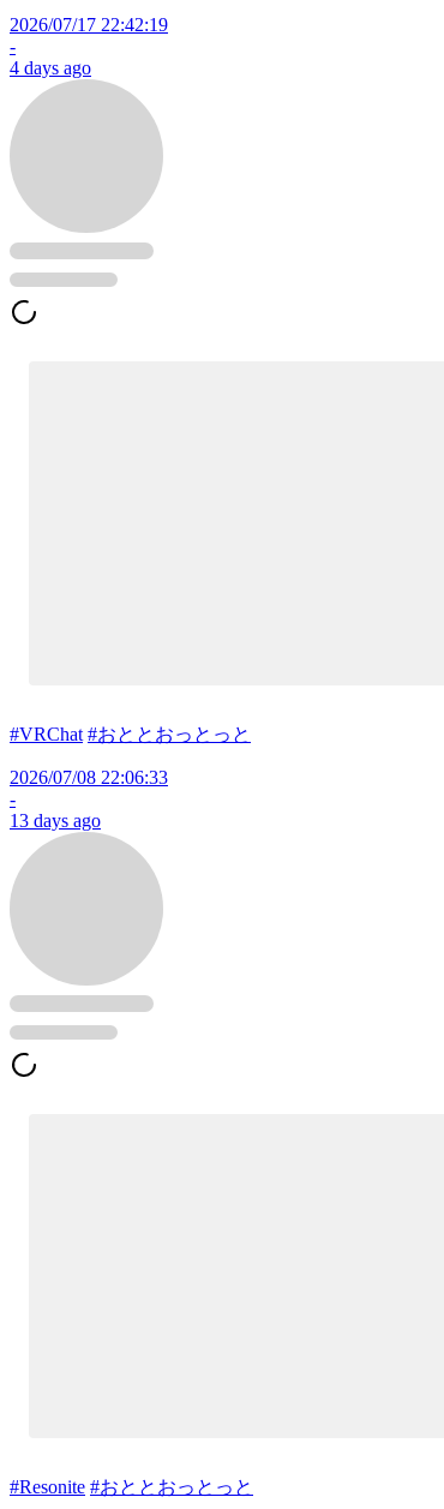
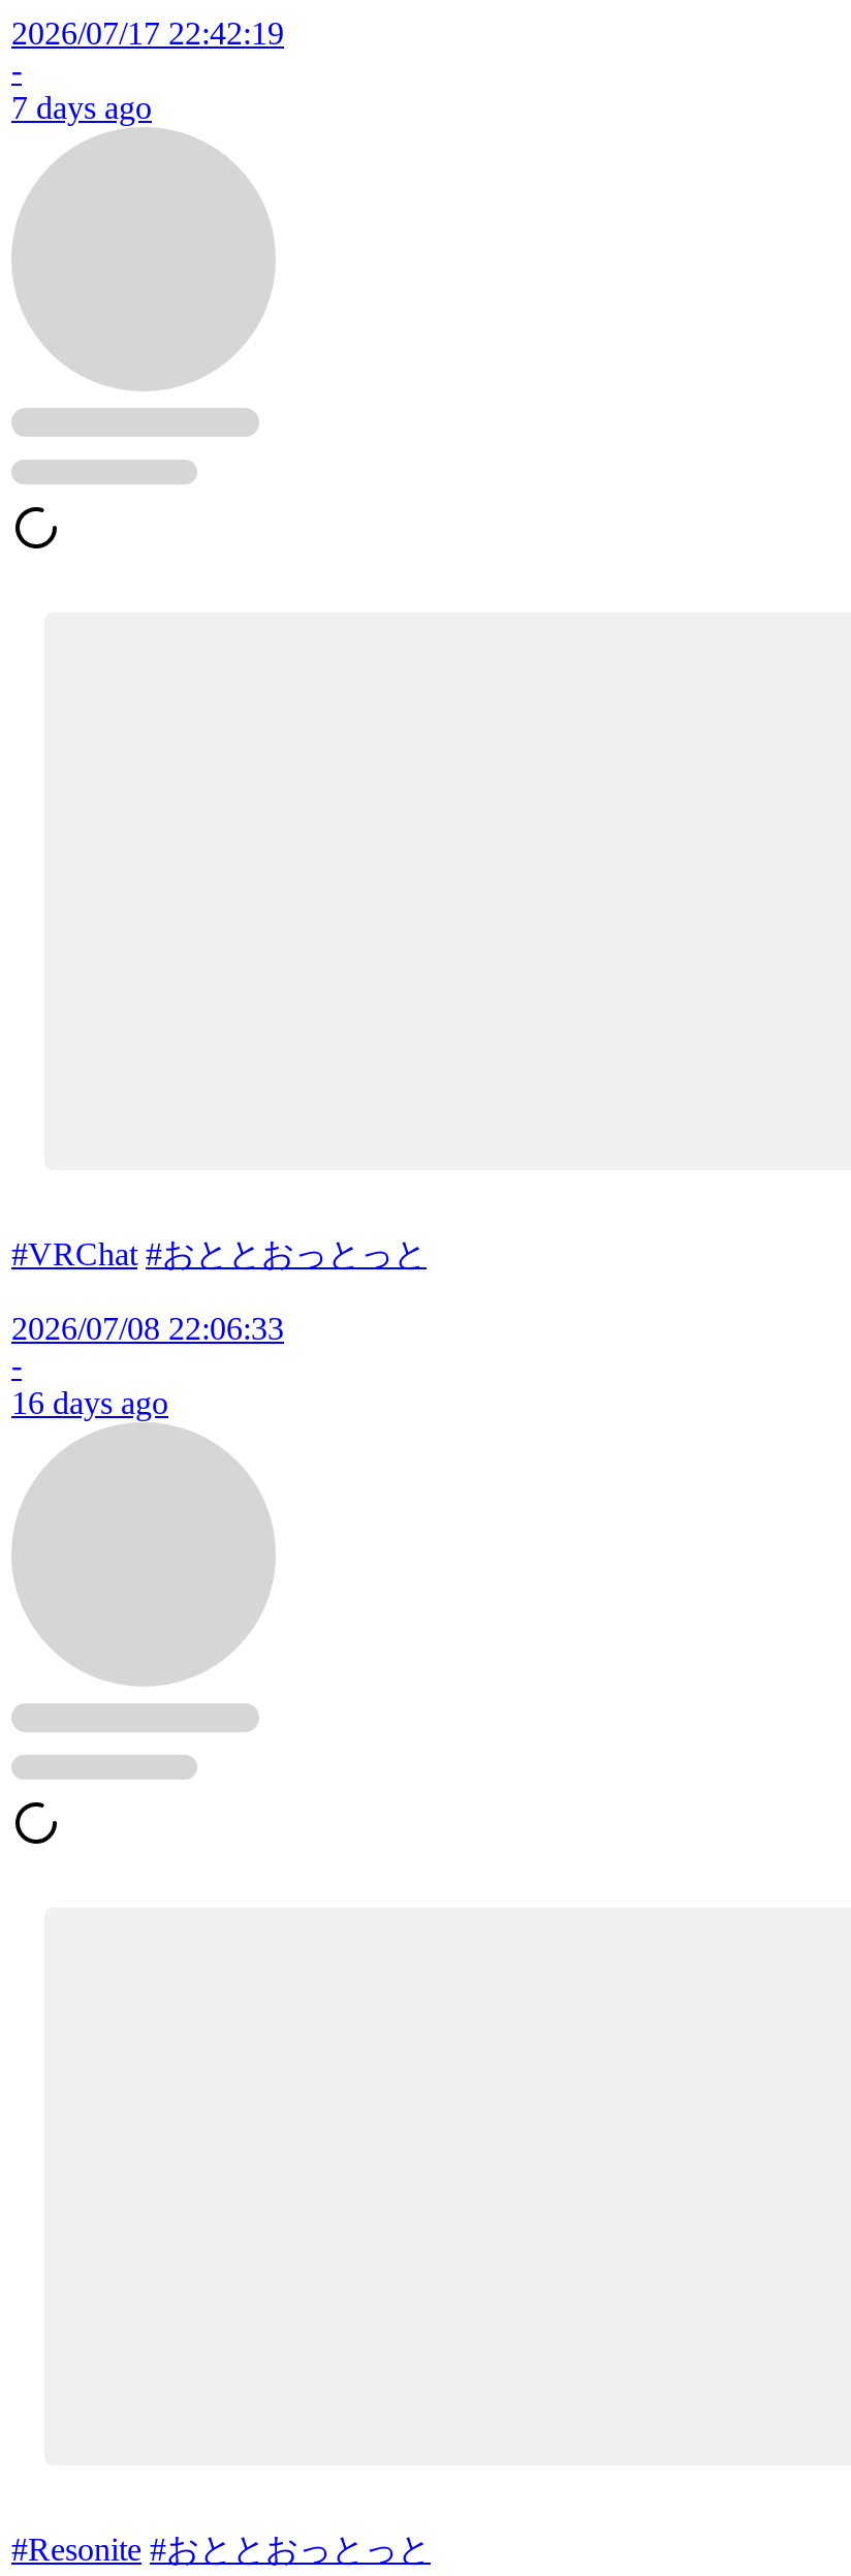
[10,58,91,78] 4 days ago -> [11,90,152,125] 7 days ago
[10,810,101,831] 13 days ago -> [11,1385,168,1420] 16 days ago

